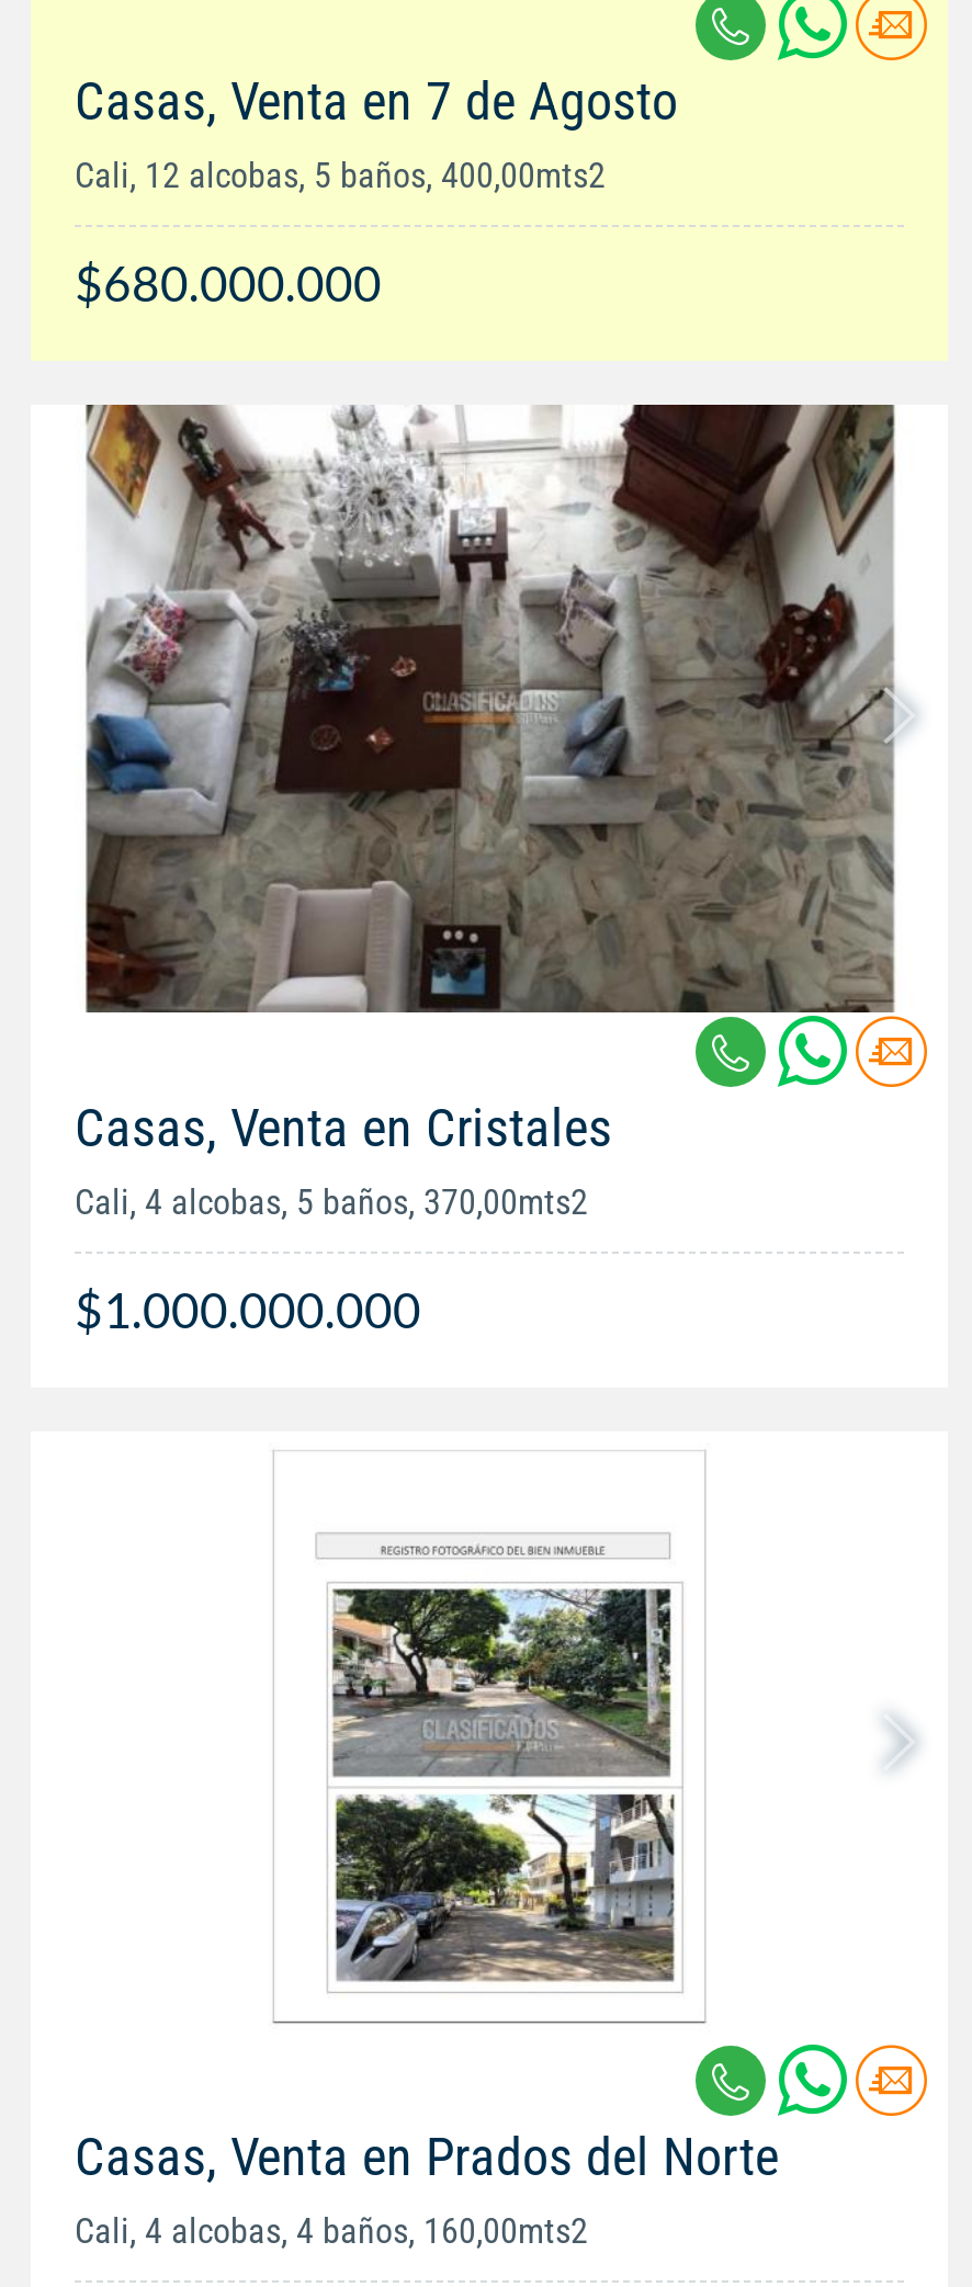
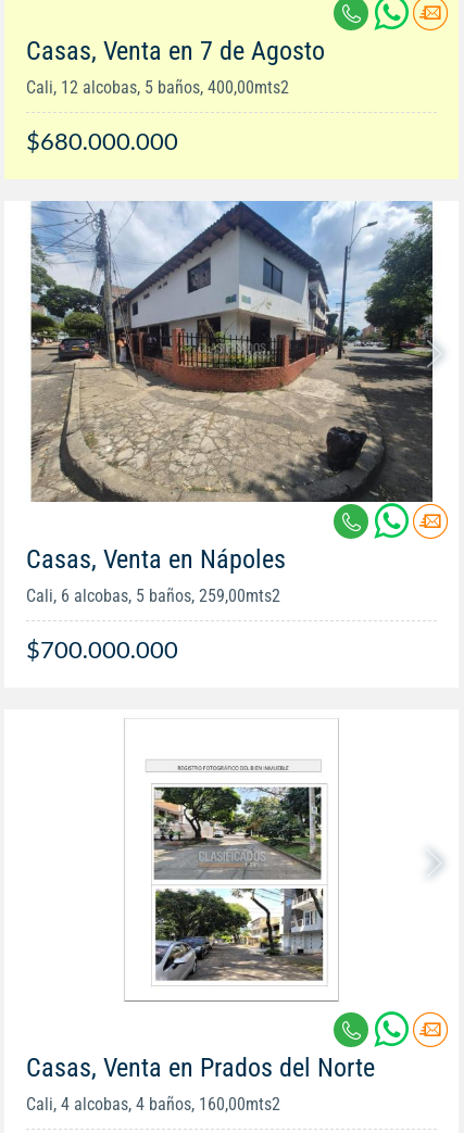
[75,401,895,1160] [image] | Casas, Venta en Cristales -> [26,200,434,575] [image] | Casas, Venta en Nápoles
[75,1182,588,1224] Cali, 4 alcobas, 5 baños, 370,00mts2 -> [26,585,280,606] Cali, 6 alcobas, 5 baños, 259,00mts2
[75,1281,421,1340] $1.000.000.000 -> [26,634,178,664] $700.000.000

